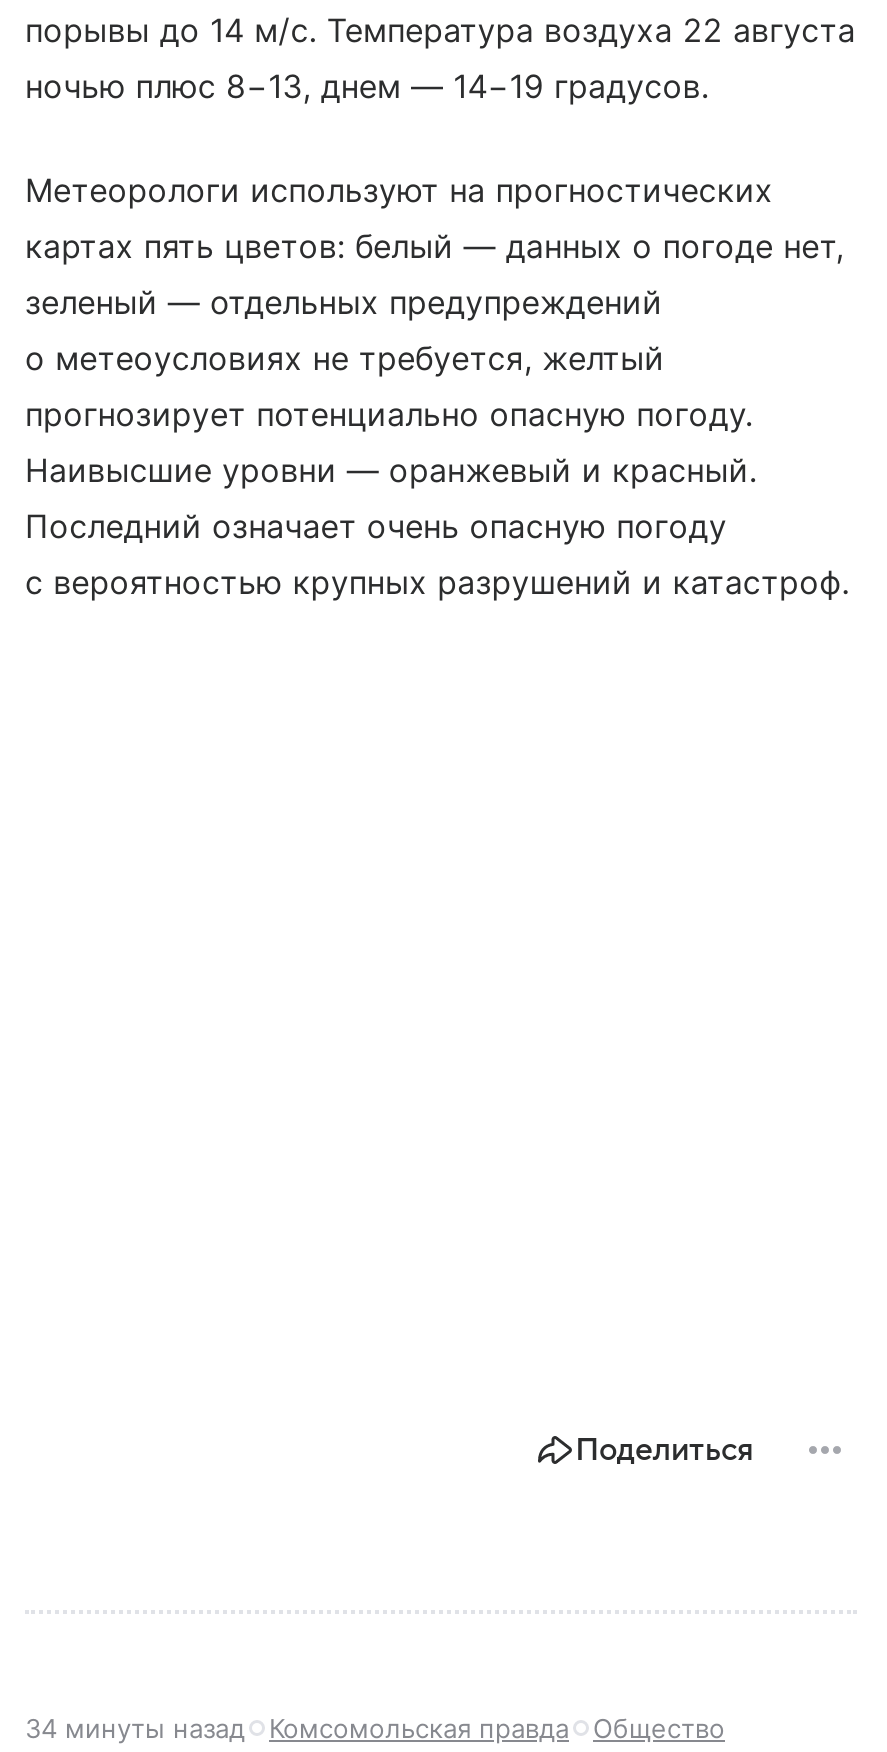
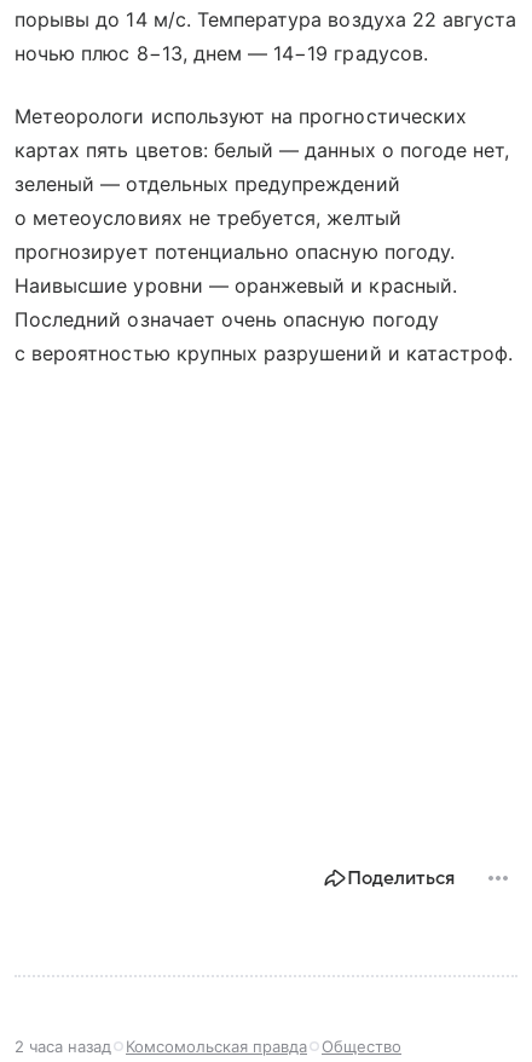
[25,1711,725,1743] 34 минуты назад Комсомольская правда Общество -> [15,1036,401,1055] 2 часа назад Комсомольская правда Общество

